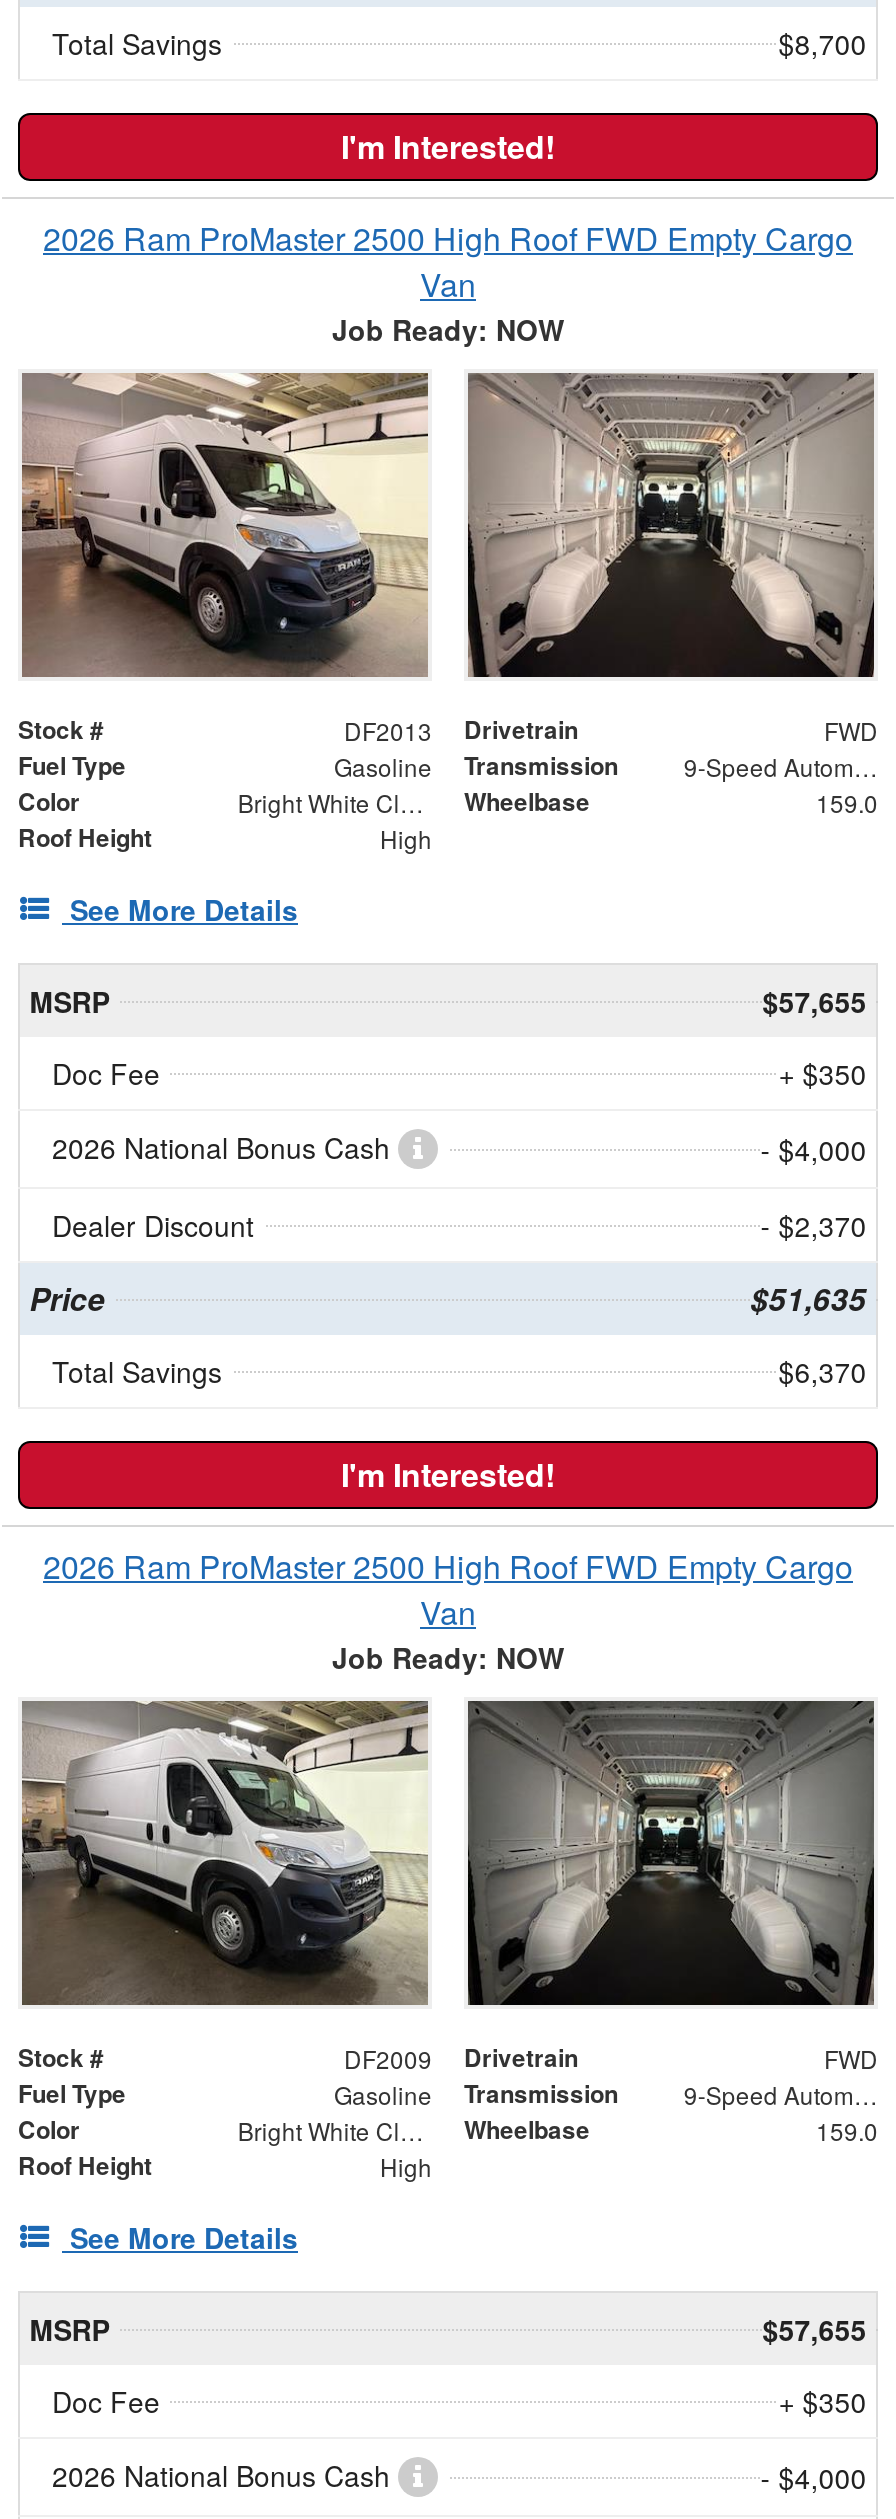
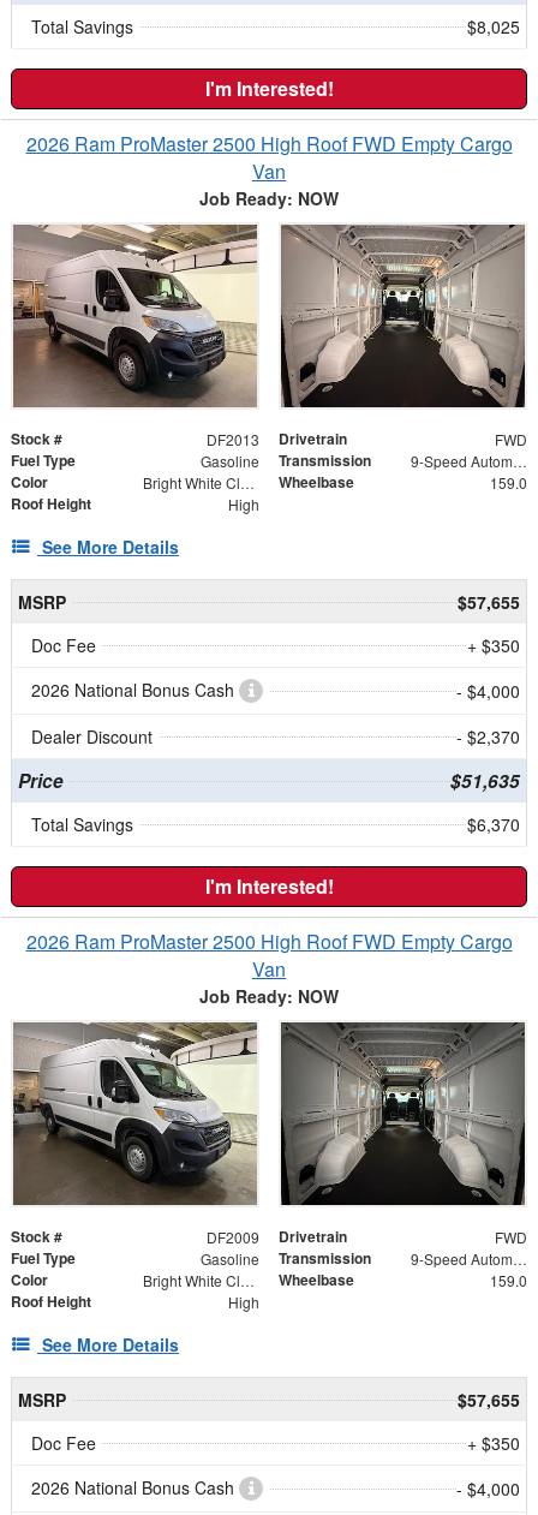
[778,22,866,62] $8,700 -> [467,14,520,38] $8,025

